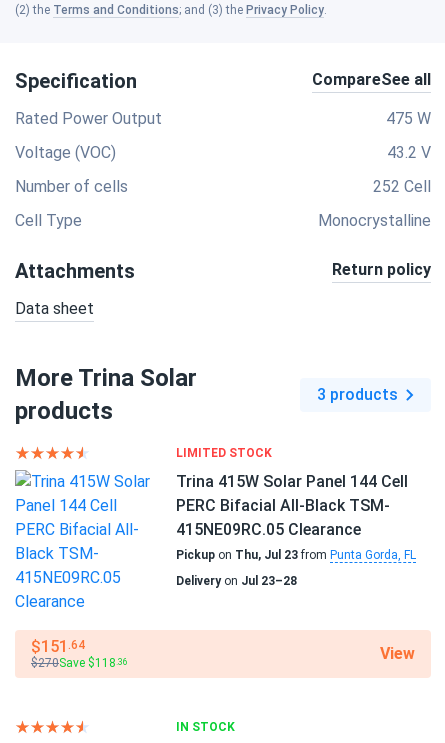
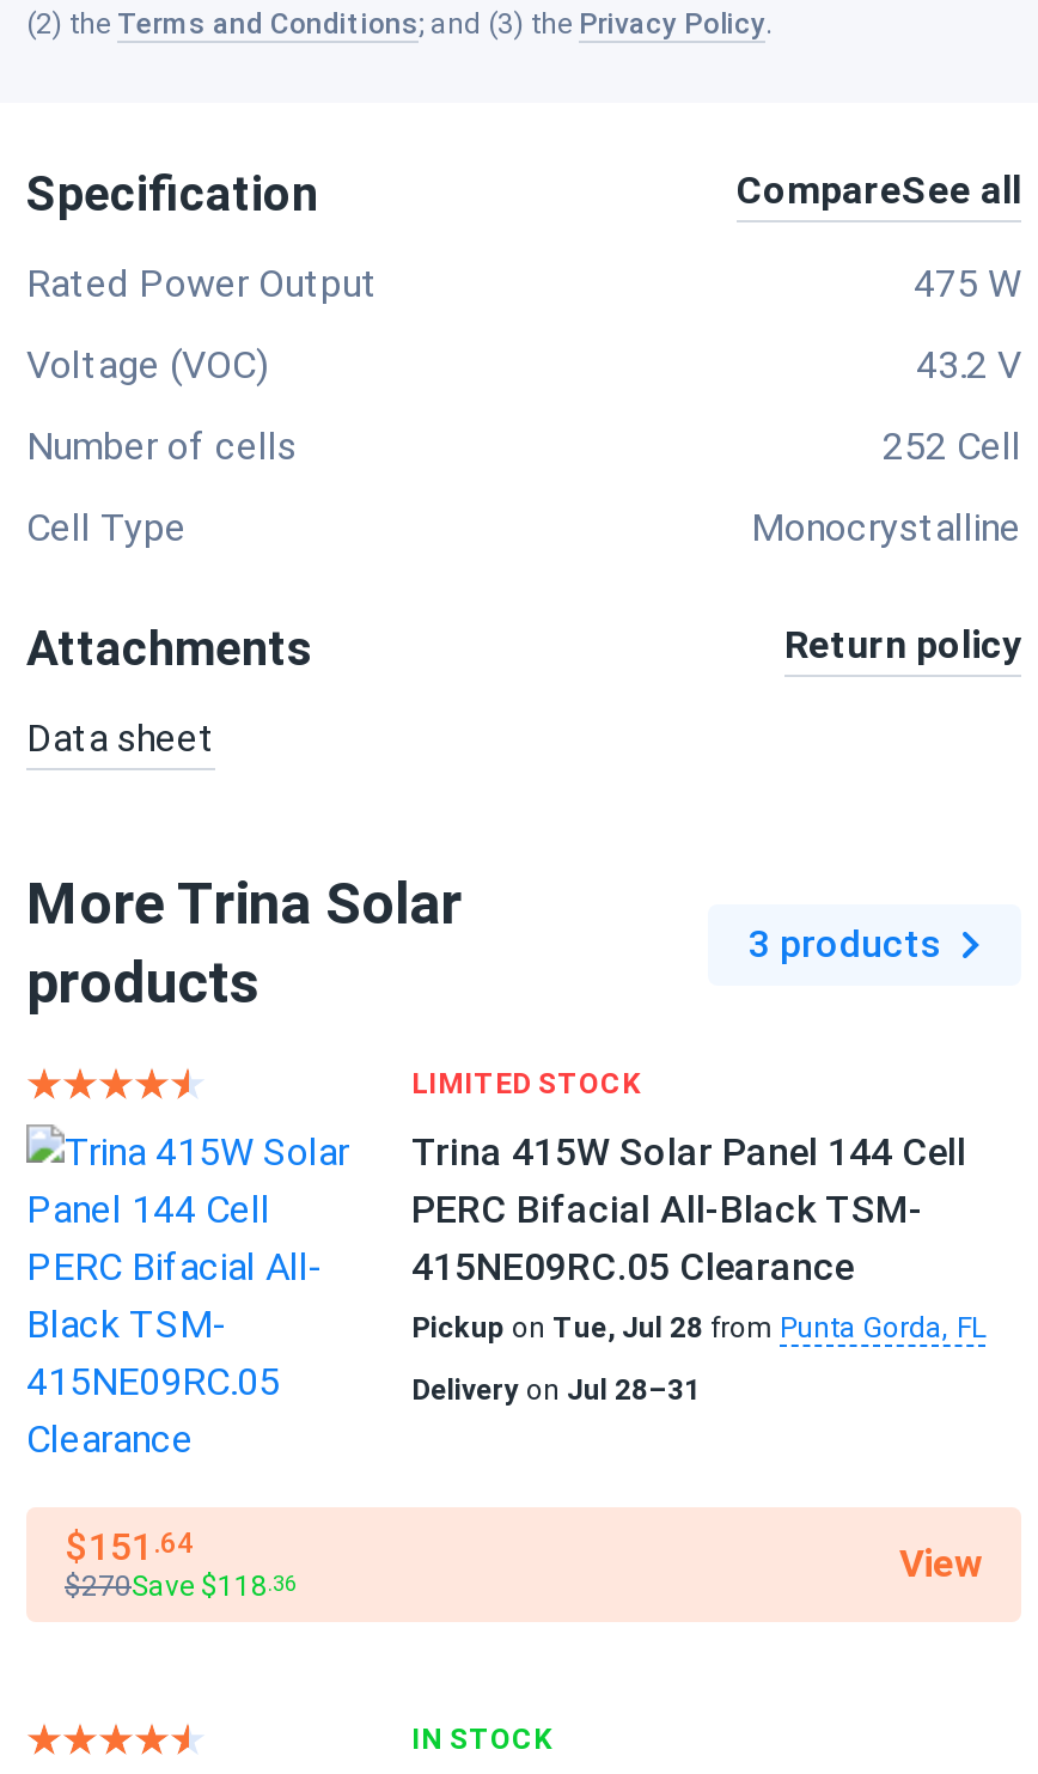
[176,548,416,562] Pickup on Thu, Jul 23 from Punta Gorda, FL -> [411,1310,985,1344] Pickup on Tue, Jul 28 from Punta Gorda, FL
[176,574,297,588] Delivery on Jul 23–28 -> [411,1372,701,1406] Delivery on Jul 28–31

